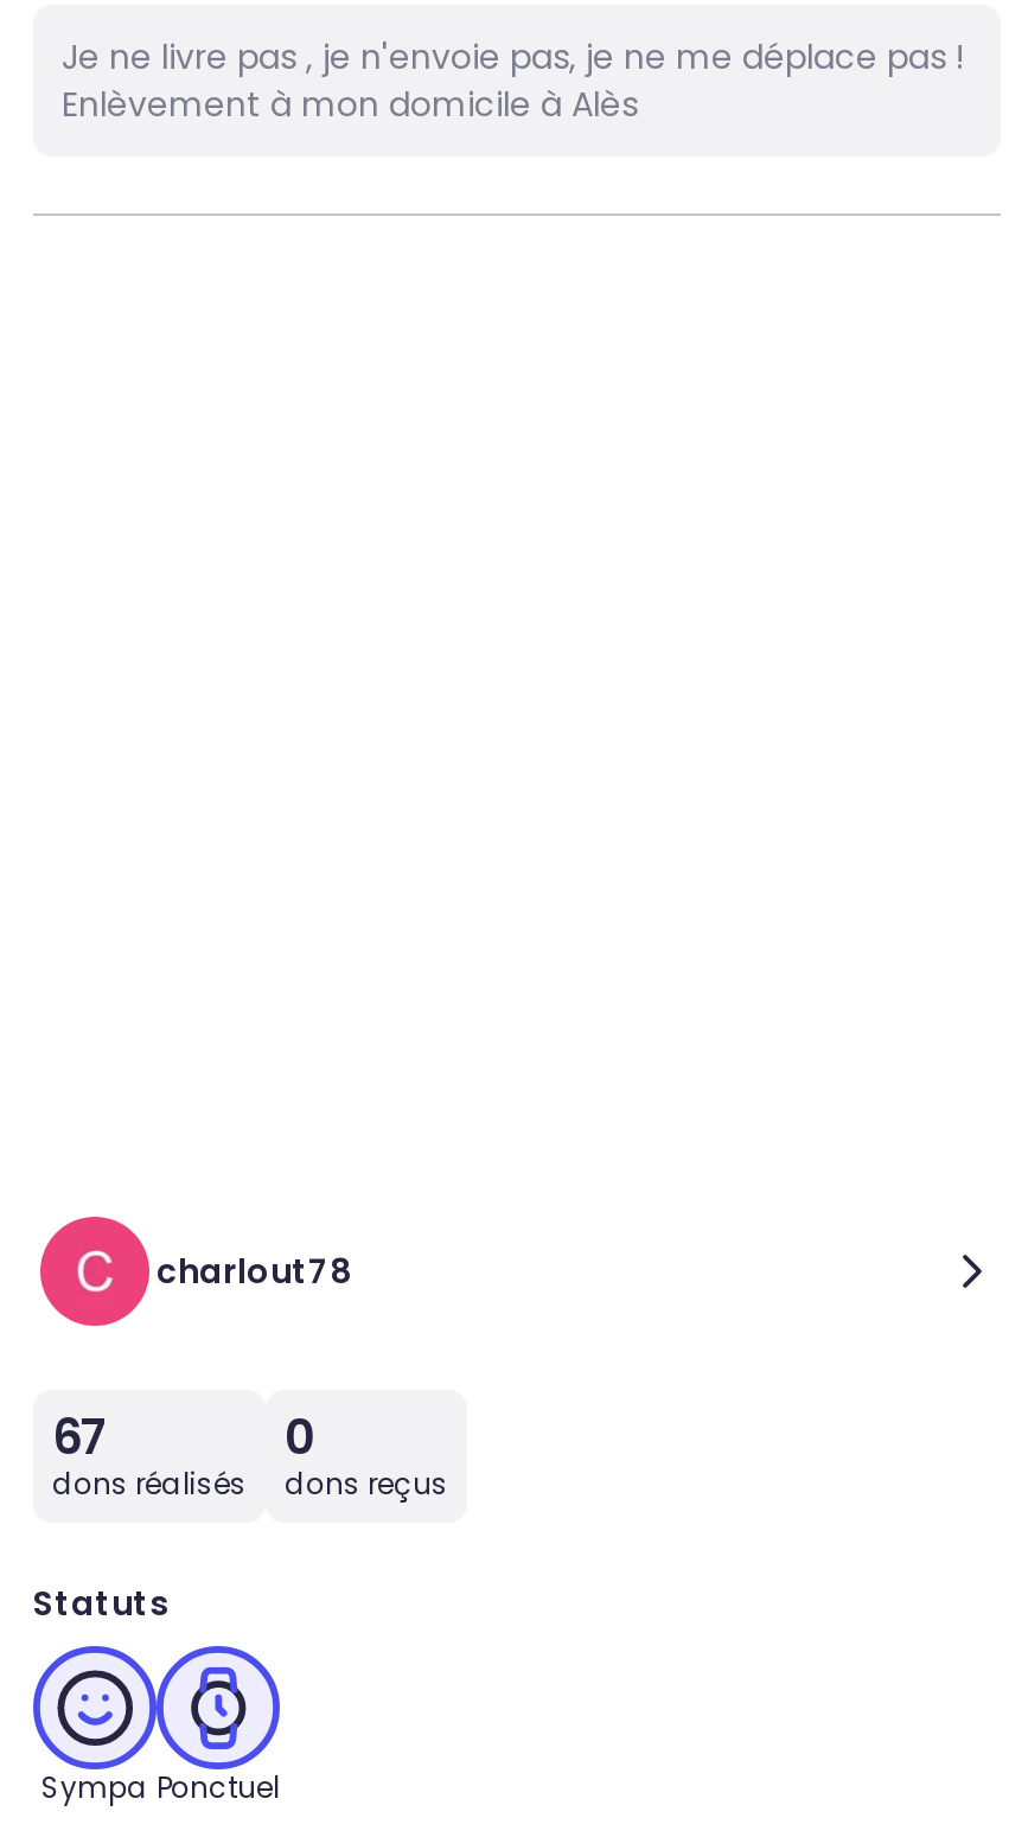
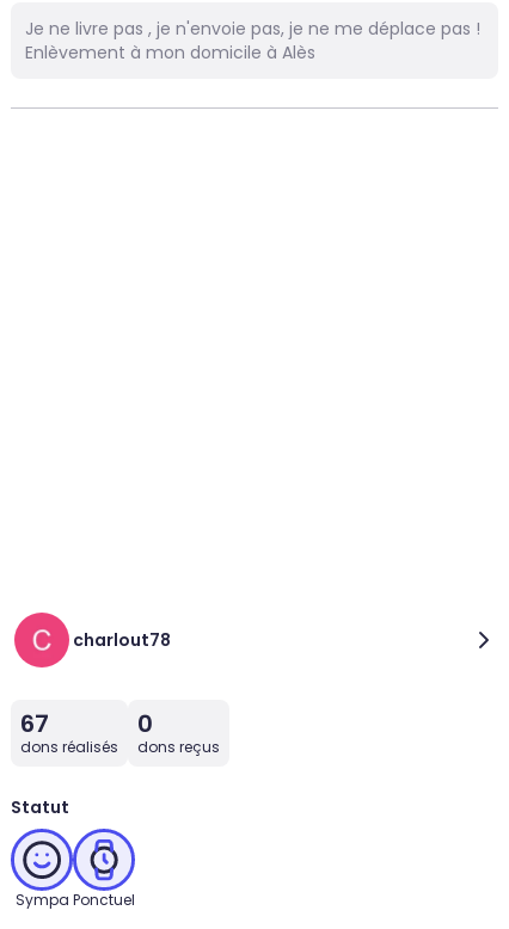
[33,1580,168,1627] Statuts -> [11,795,69,819] Statut

